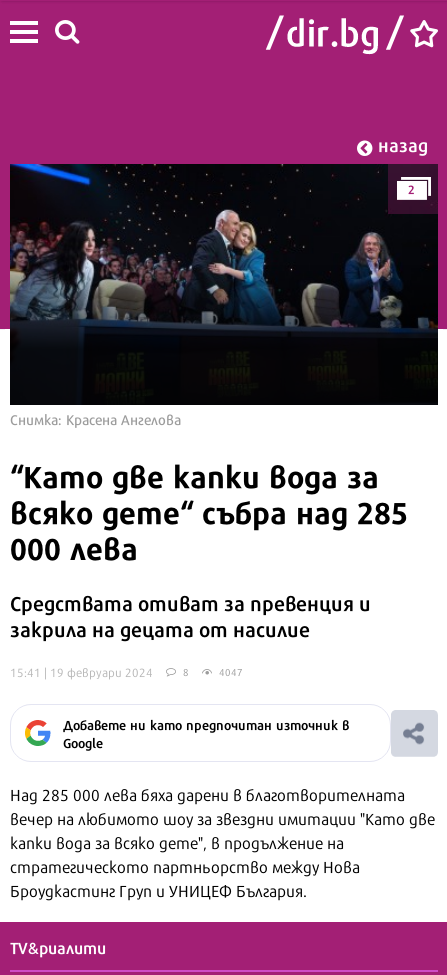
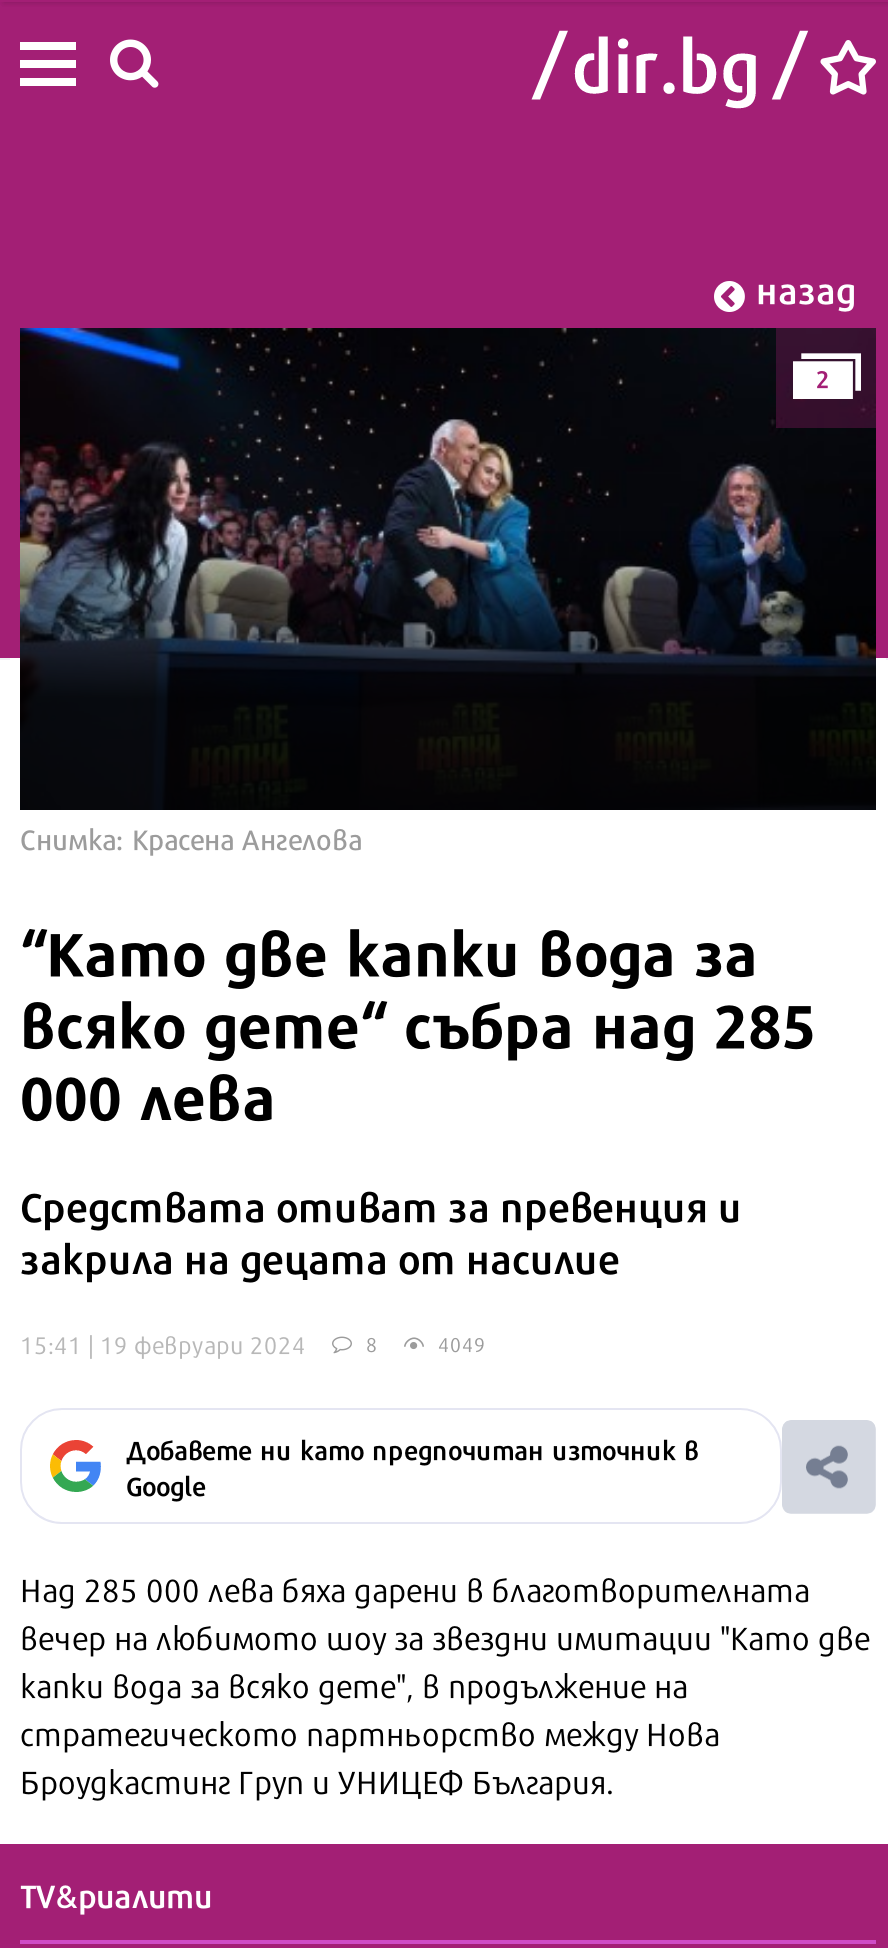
[219,664,243,679] 4047 -> [438,1328,486,1358] 4049

